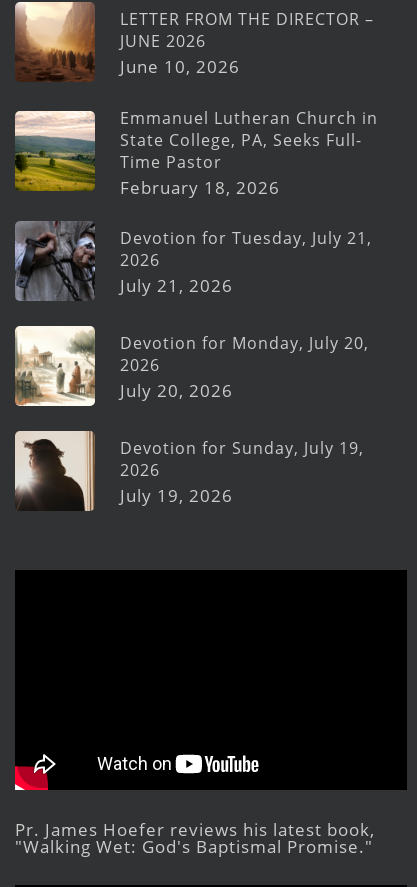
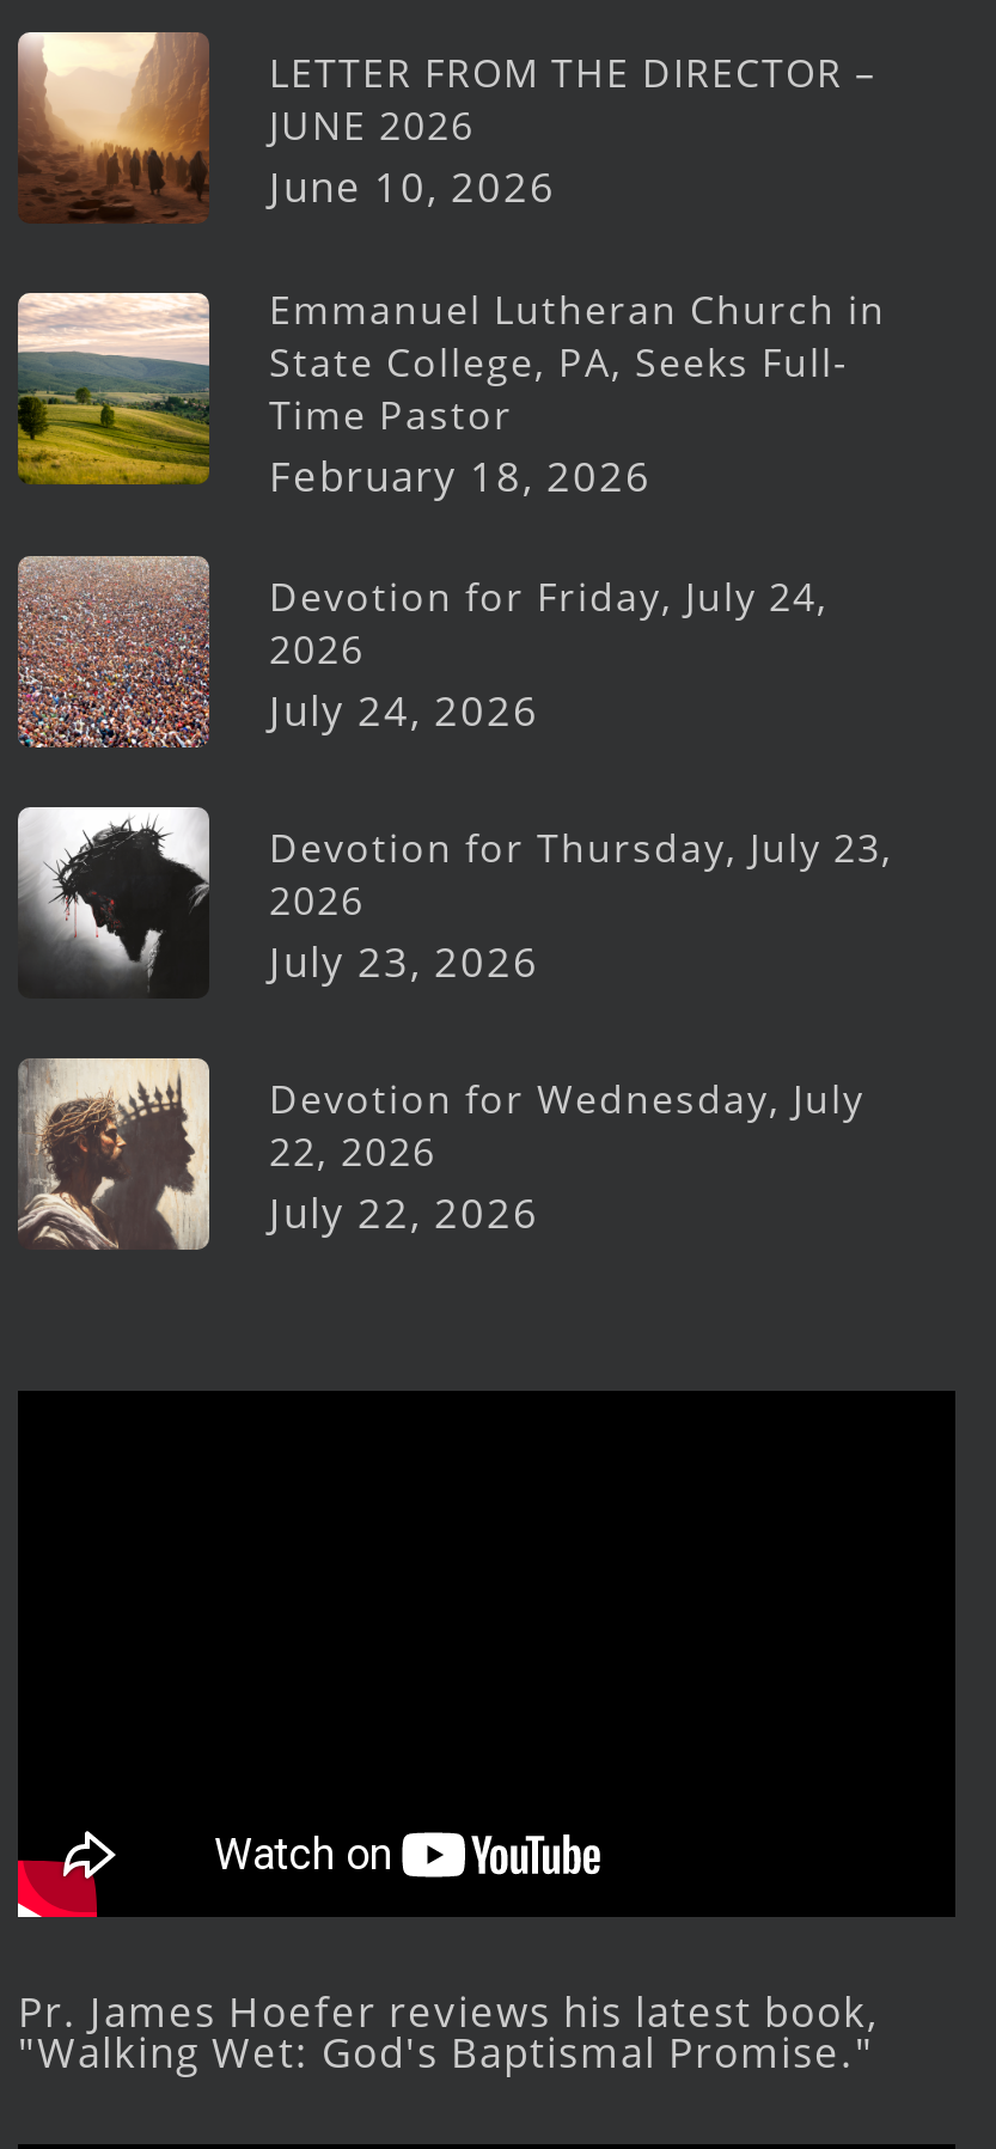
[15,221,372,301] [image] | Devotion for Tuesday, July 21, -> [18,554,829,747] [image] | Devotion for Friday, July 24,
[120,274,233,297] July 21, 2026 -> [269,684,539,739] July 24, 2026
[14,328,369,407] [image] | Devotion for Monday, July 20, -> [18,810,893,999] [image] | Devotion for Thursday, July 23,
[120,379,233,402] July 20, 2026 -> [269,935,539,990] July 23, 2026
[14,431,364,511] [image] | Devotion for Sunday, July 19, | 2026 | July 19, 2026 -> [18,1058,864,1252] [image] | Devotion for Wednesday, July | 22, 2026 | July 22, 2026

